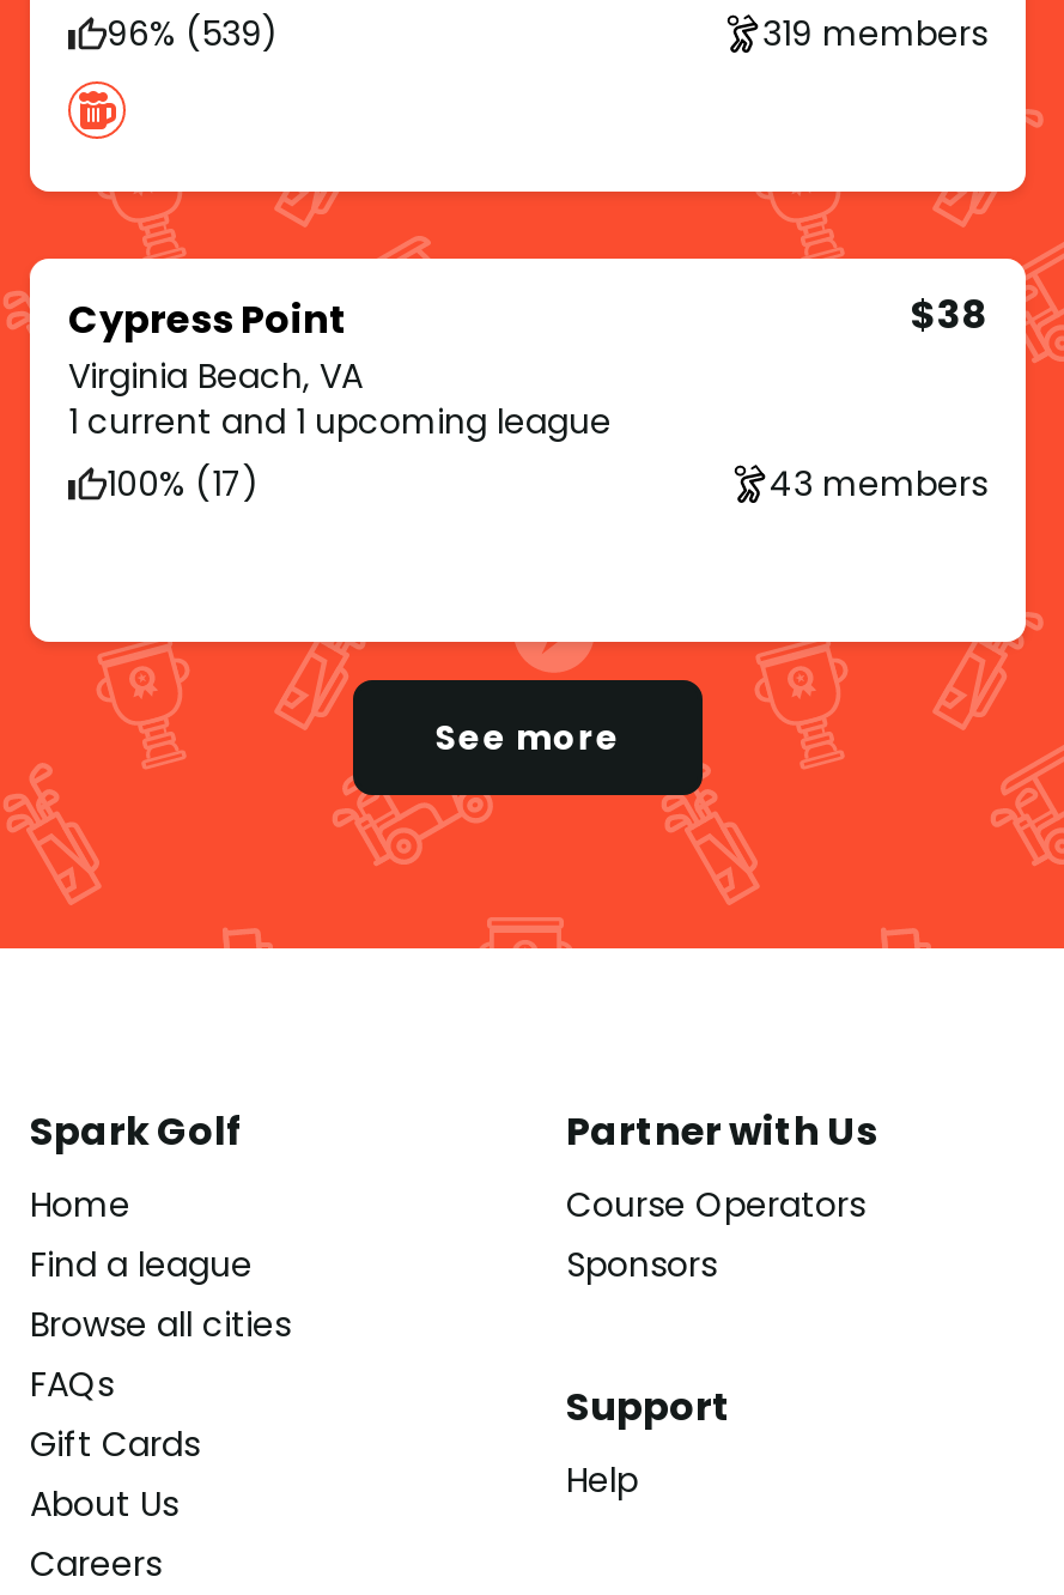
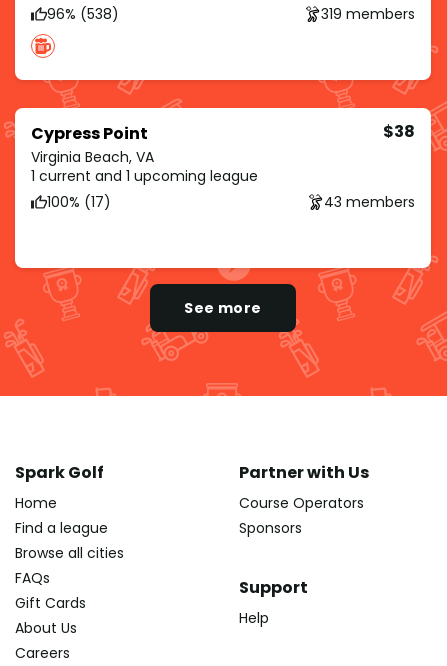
[107,9,279,57] 96% (539) -> [47,4,119,24] 96% (538)

